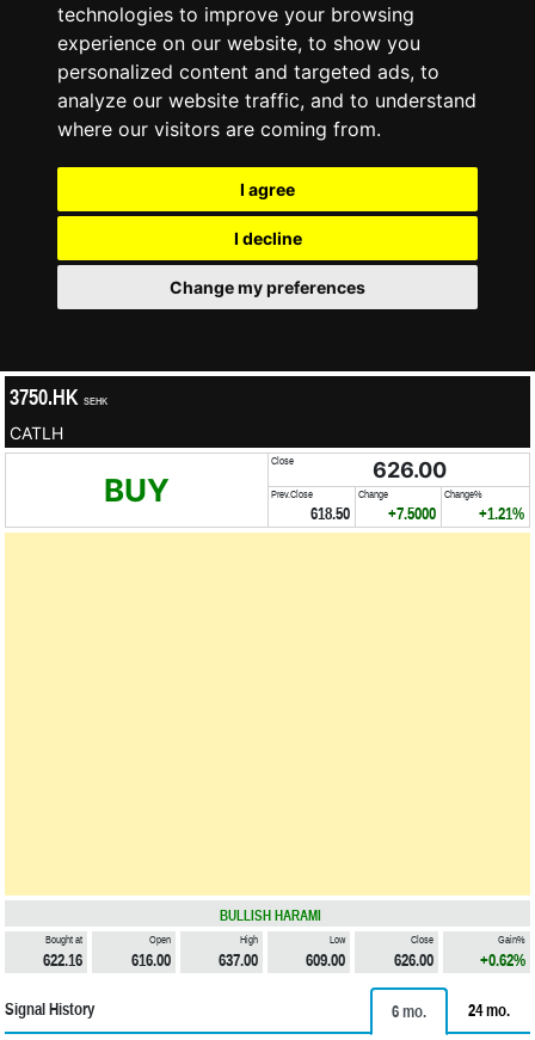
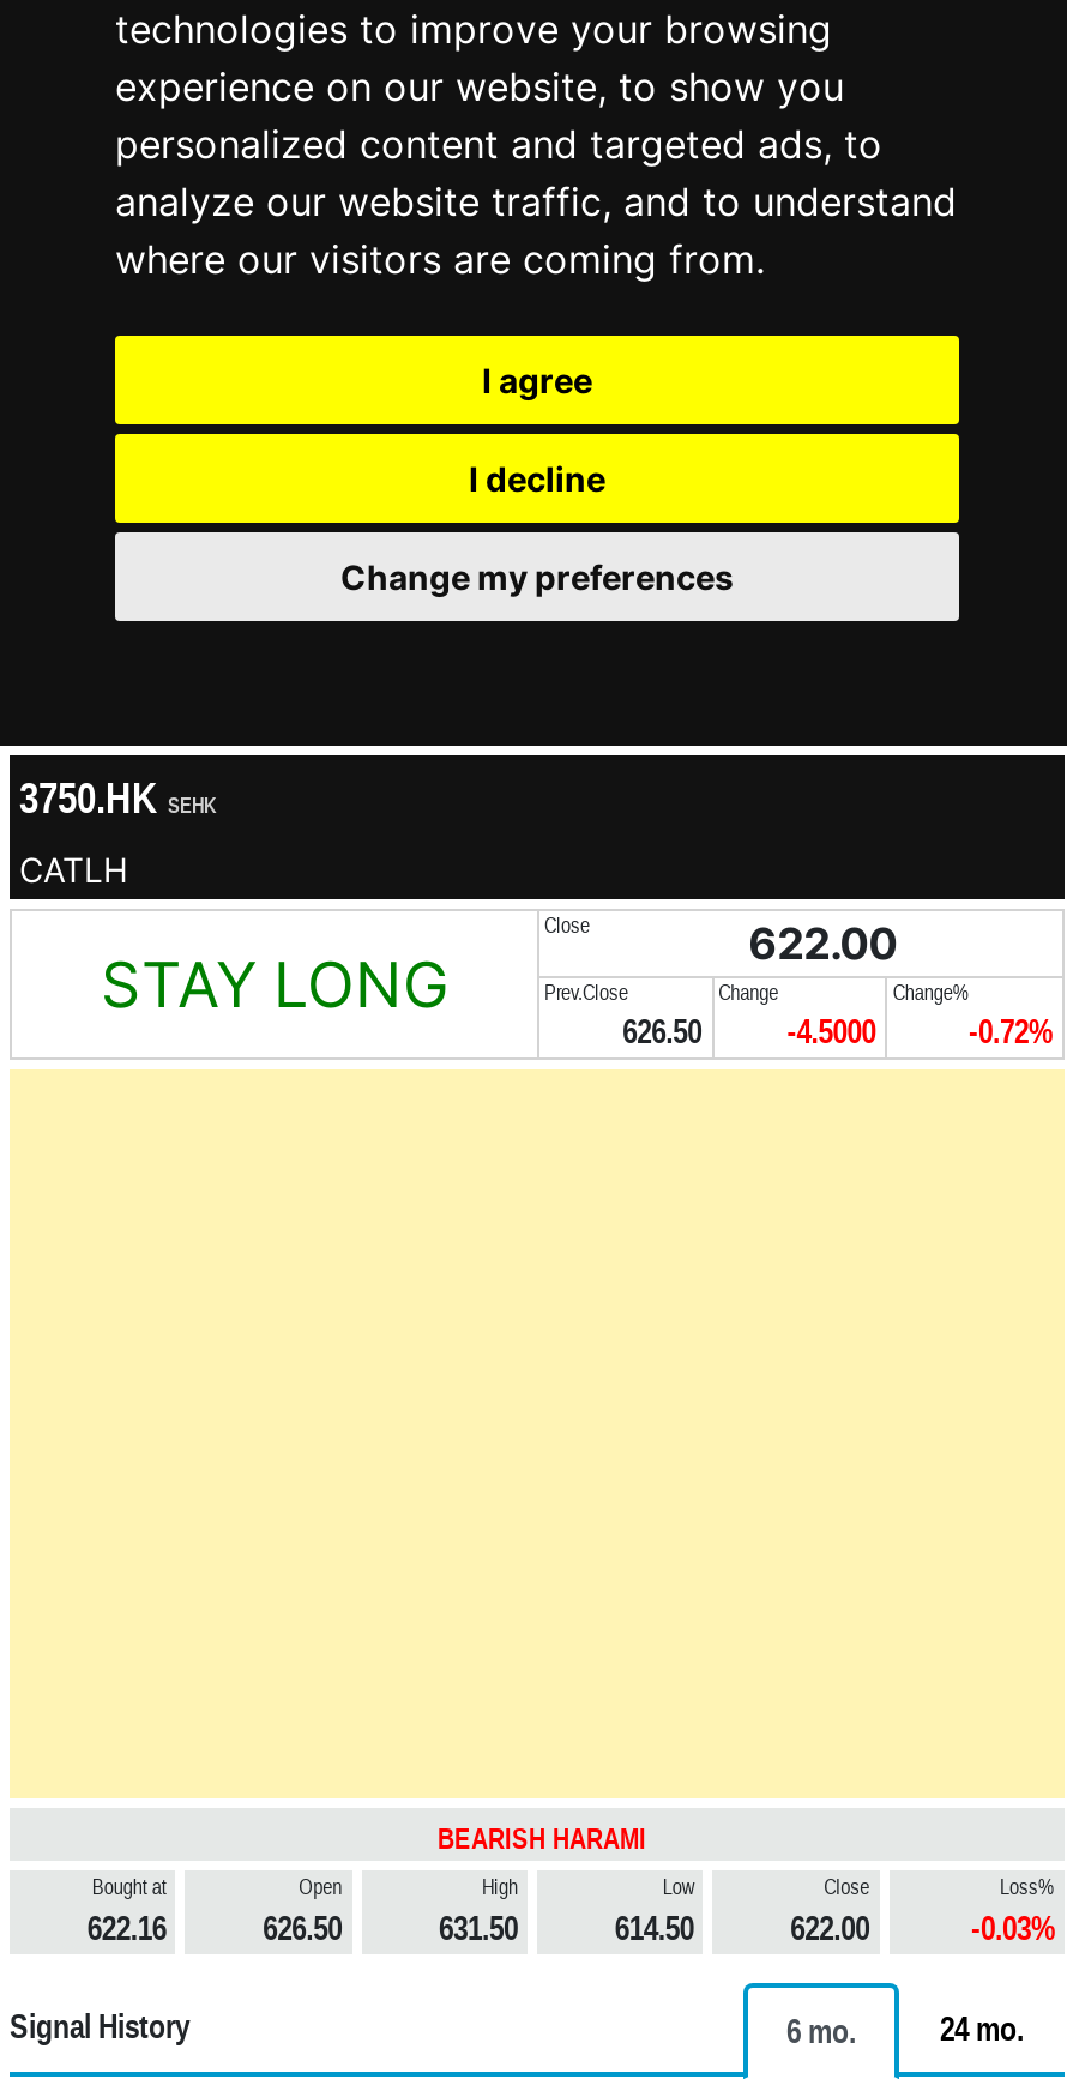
[373,457,447,482] 626.00 -> [748,918,897,969] 622.00
[104,472,170,509] BUY -> [101,947,448,1022] STAY LONG
[310,504,349,523] 618.50 -> [622,1012,702,1050] 626.50
[388,504,436,523] +7.5000 -> [787,1012,876,1050] -4.5000
[479,504,524,523] +1.21% -> [969,1012,1053,1050] -0.72%
[219,907,321,924] BULLISH HARAMI -> [438,1822,646,1856] BEARISH HARAMI
[480,934,525,970] Gain% | +0.62% -> [971,1875,1055,1947] Loss% | -0.03%
[131,950,170,970] 616.00 -> [263,1909,342,1947] 626.50
[219,950,258,970] 637.00 -> [439,1909,518,1947] 631.50
[306,950,345,970] 609.00 -> [615,1909,694,1947] 614.50
[394,950,433,970] 626.00 -> [790,1909,869,1947] 622.00

